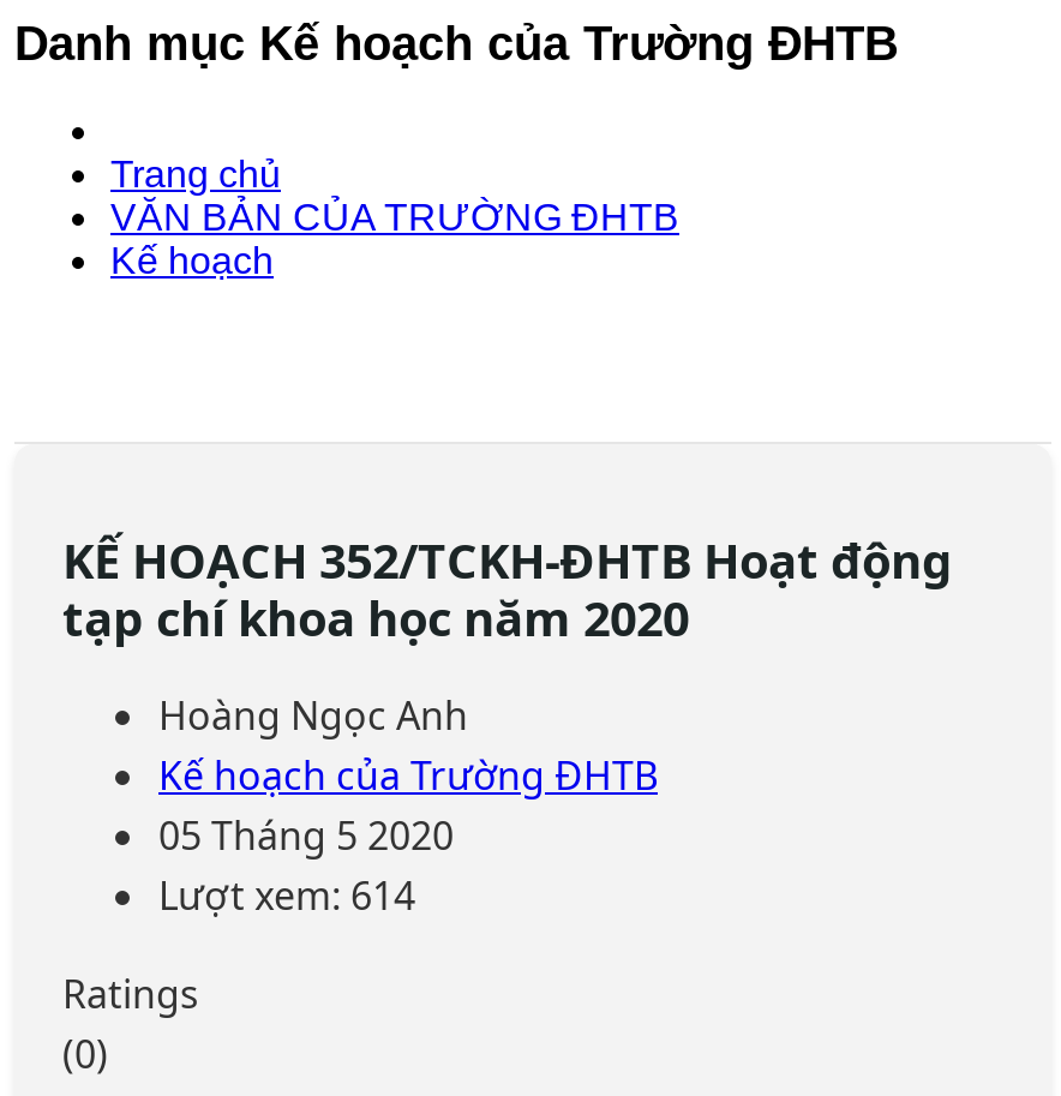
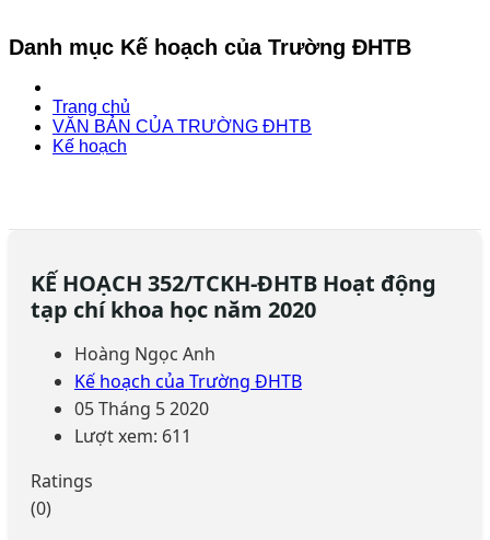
[158,870,415,923] Lượt xem: 614 -> [74,424,191,448] Lượt xem: 611

